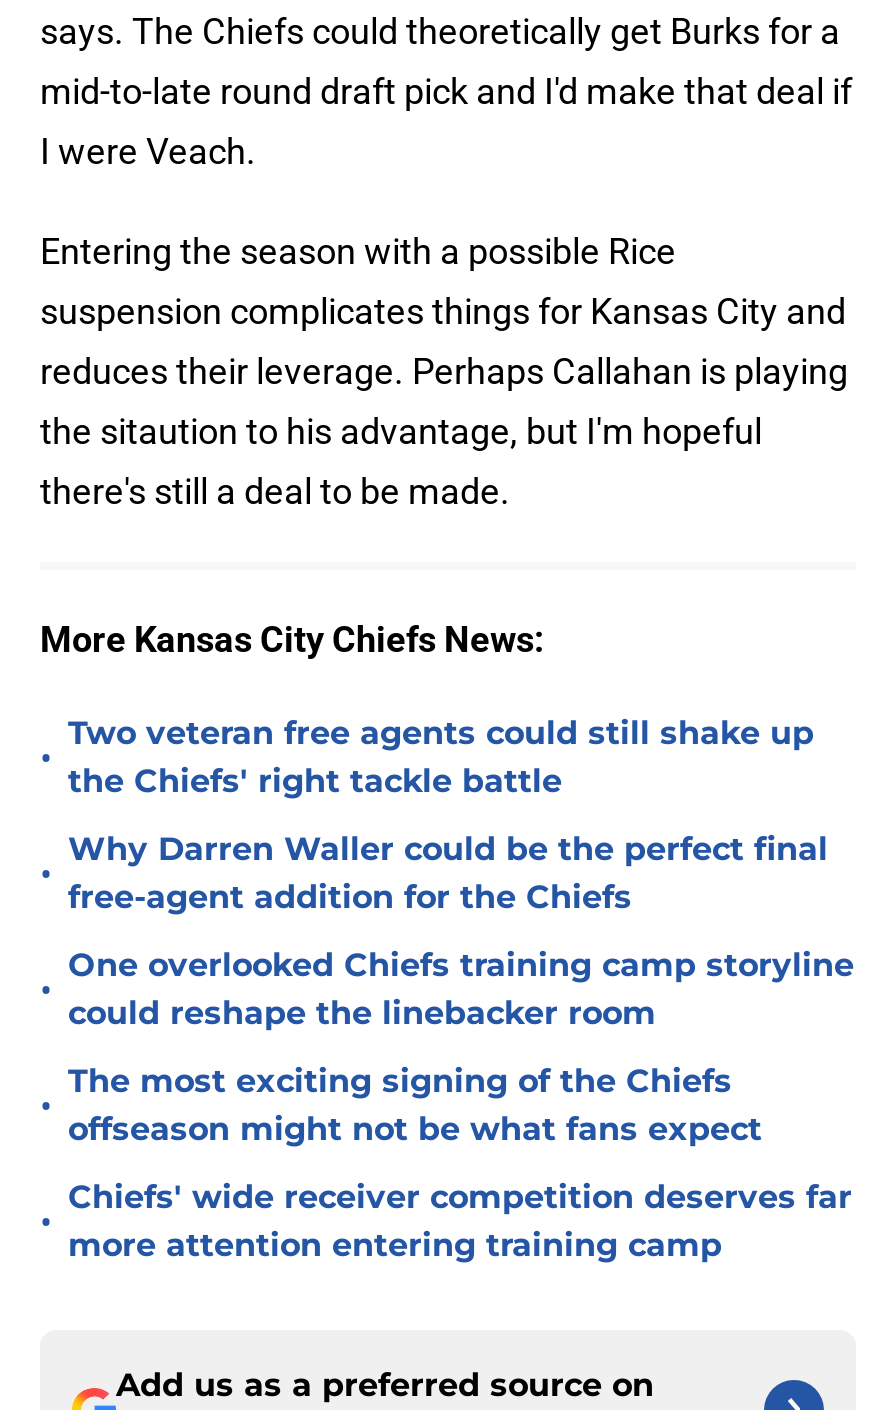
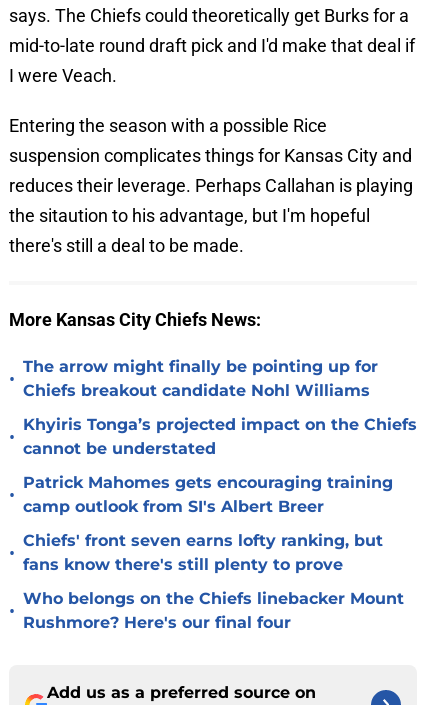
[68,714,814,800] Two veteran free agents could still shake up | the Chiefs' right tackle battle -> [23,357,378,400] The arrow might finally be pointing up for | Chiefs breakout candidate Nohl Williams
[68,830,828,916] Why Darren Waller could be the perfect final | free-agent addition for the Chiefs -> [23,415,417,458] Khyiris Tonga’s projected impact on the Chiefs | cannot be understated
[68,946,854,1032] One overlooked Chiefs training camp storyline | could reshape the linebacker room -> [23,473,393,516] Patrick Mahomes gets encouraging training | camp outlook from SI's Albert Breer
[68,1062,762,1148] The most exciting signing of the Chiefs | offseason might not be what fans expect -> [23,531,383,574] Chiefs' front seven earns lofty ranking, but | fans know there's still plenty to prove
[68,1178,852,1264] Chiefs' wide receiver competition deserves far | more attention entering training camp -> [23,589,404,632] Who belongs on the Chiefs linebacker Mount | Rushmore? Here's our final four

